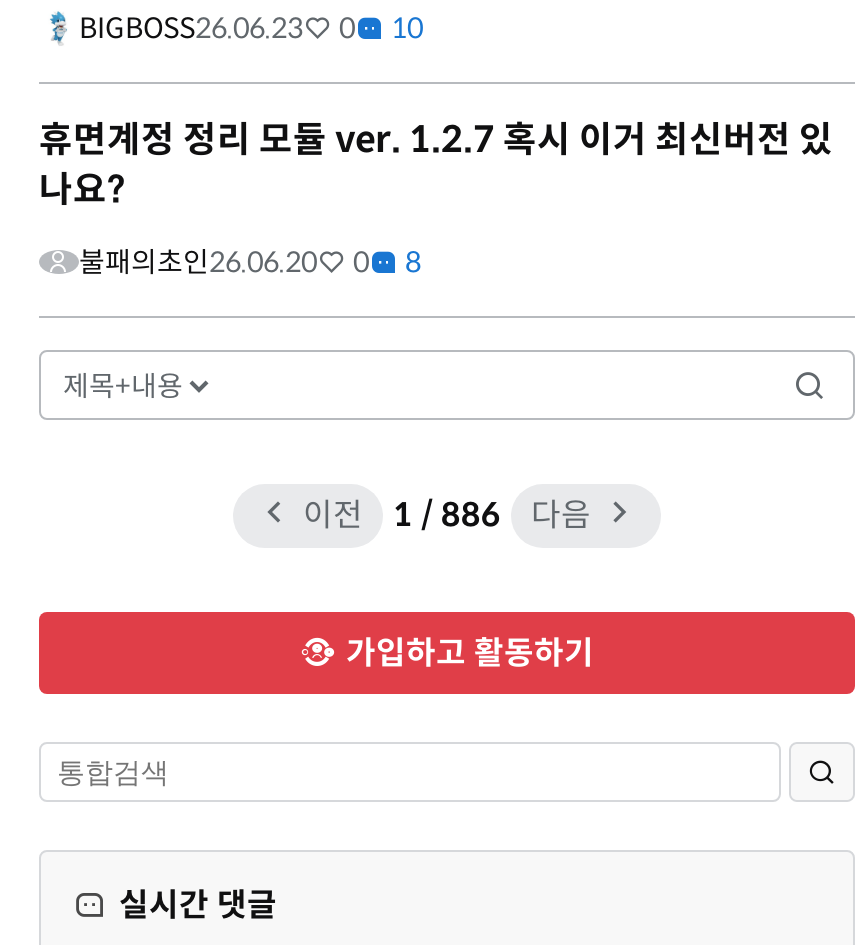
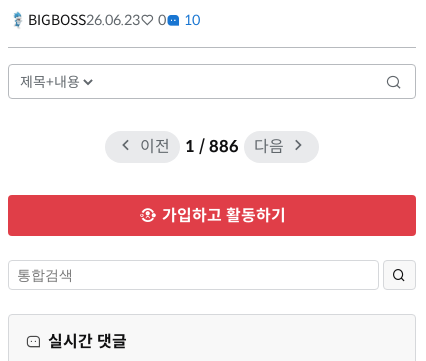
[39,119,833,281] 휴면계정 정리 모듈 ver. 1.2.7 혹시 이거 최신버전 있 | 나요? | 불패의초인26.06.20 | 0 | 8 -> none

